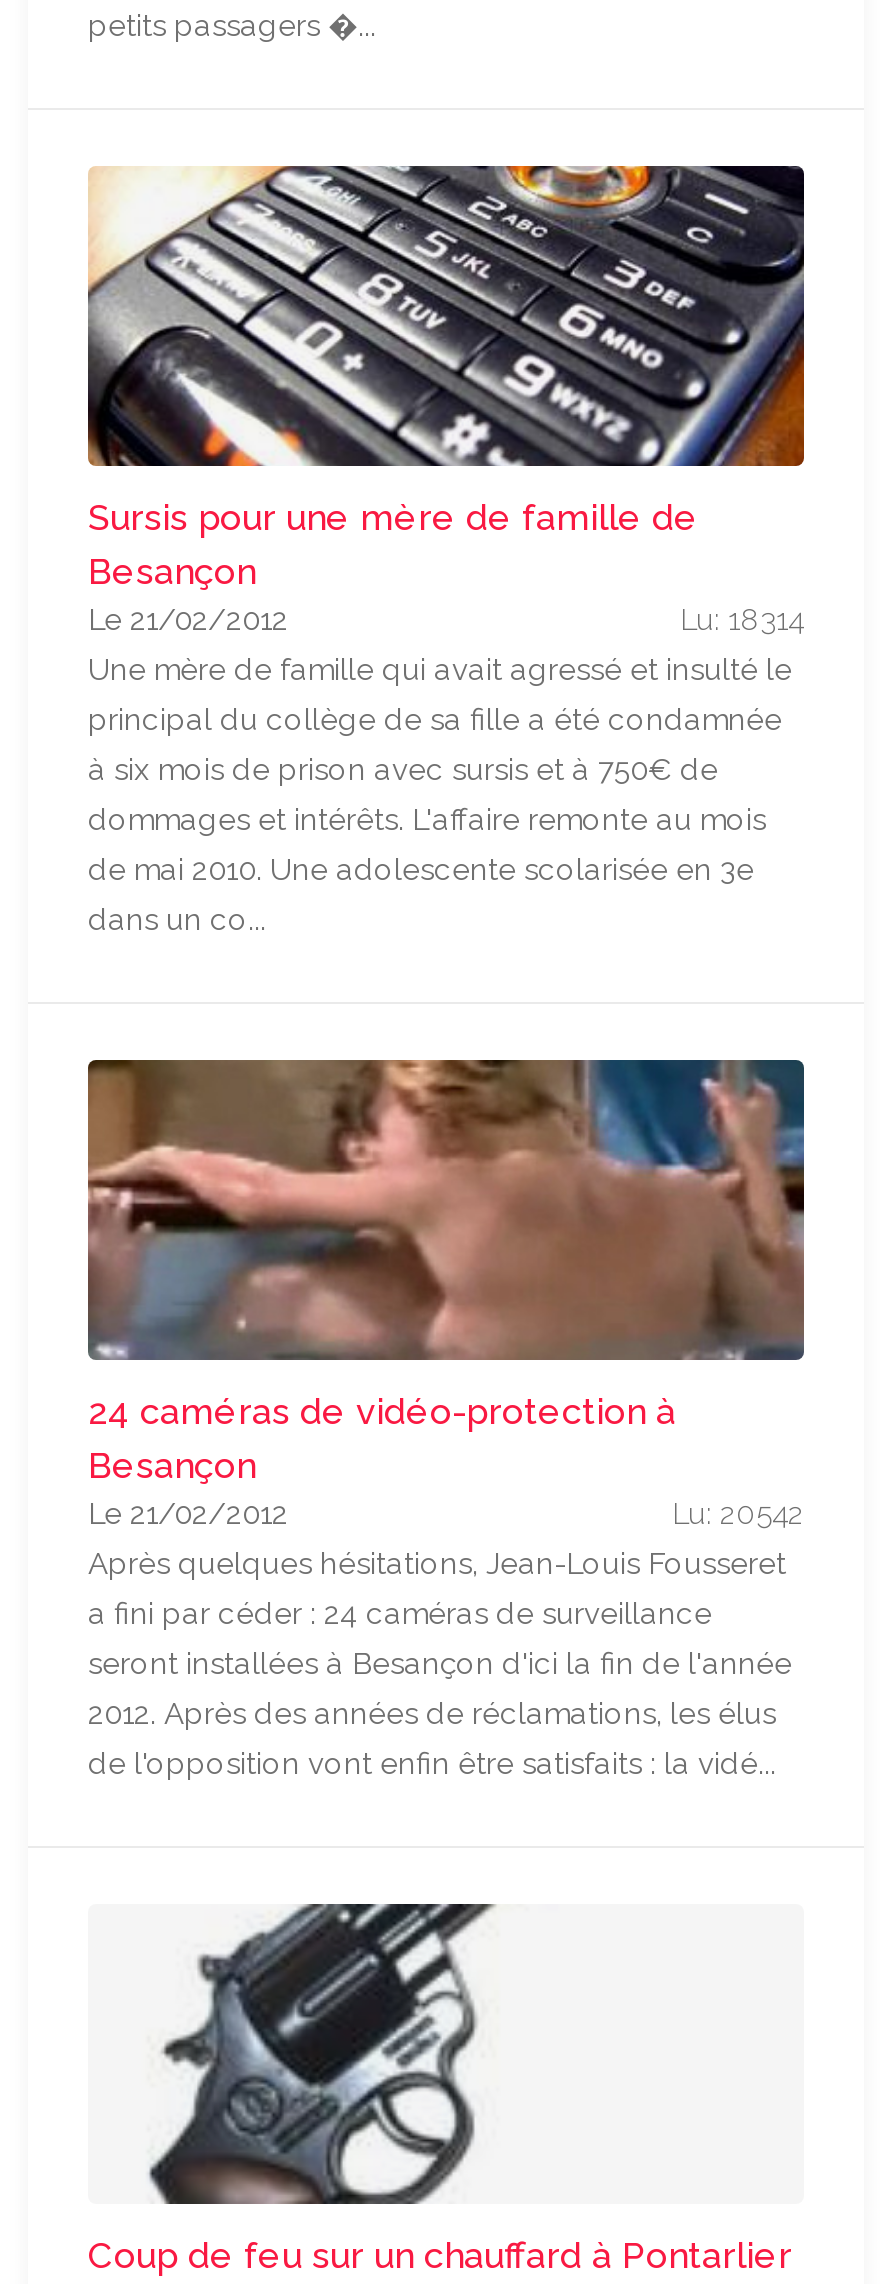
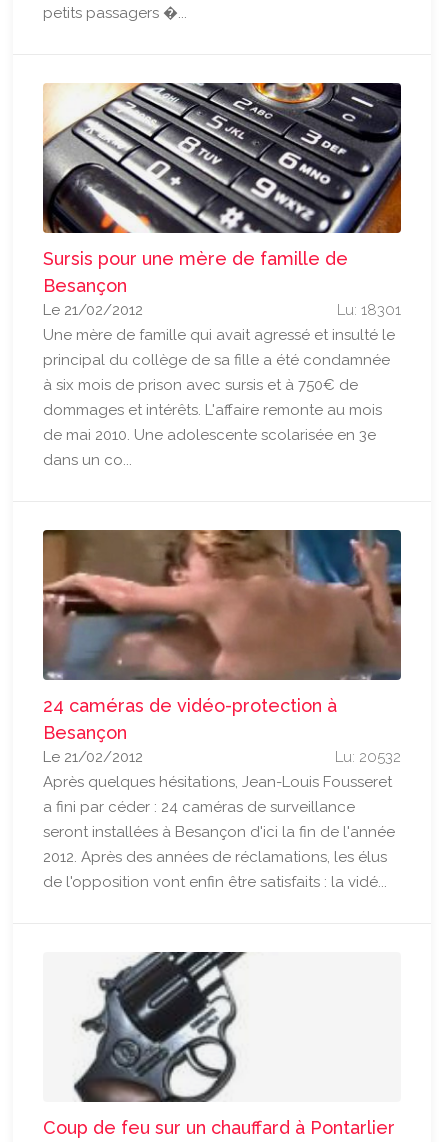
[680,602,804,638] Lu: 18314 -> [337,301,401,319] Lu: 18301
[672,1496,804,1532] Lu: 20542 -> [335,748,401,766] Lu: 20532

